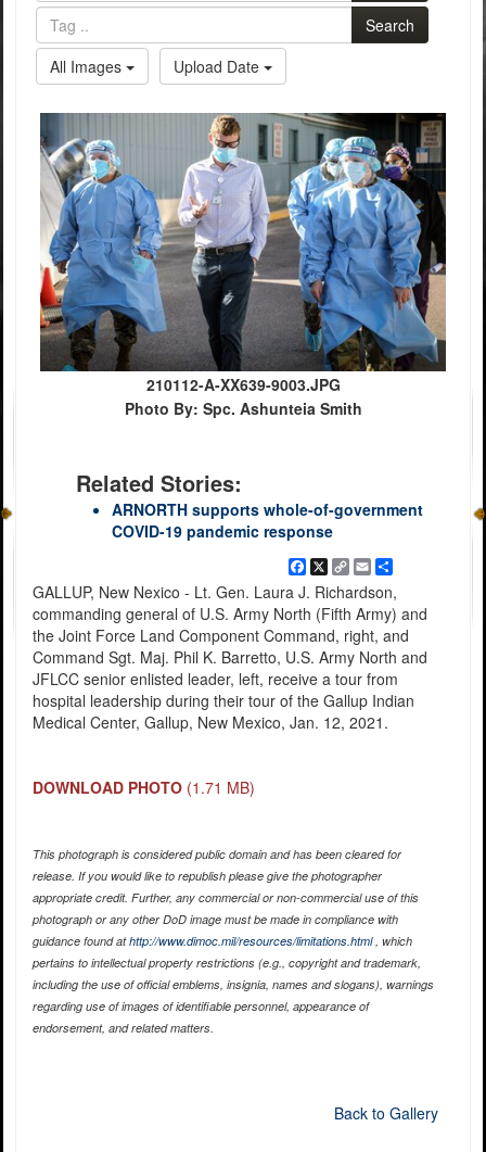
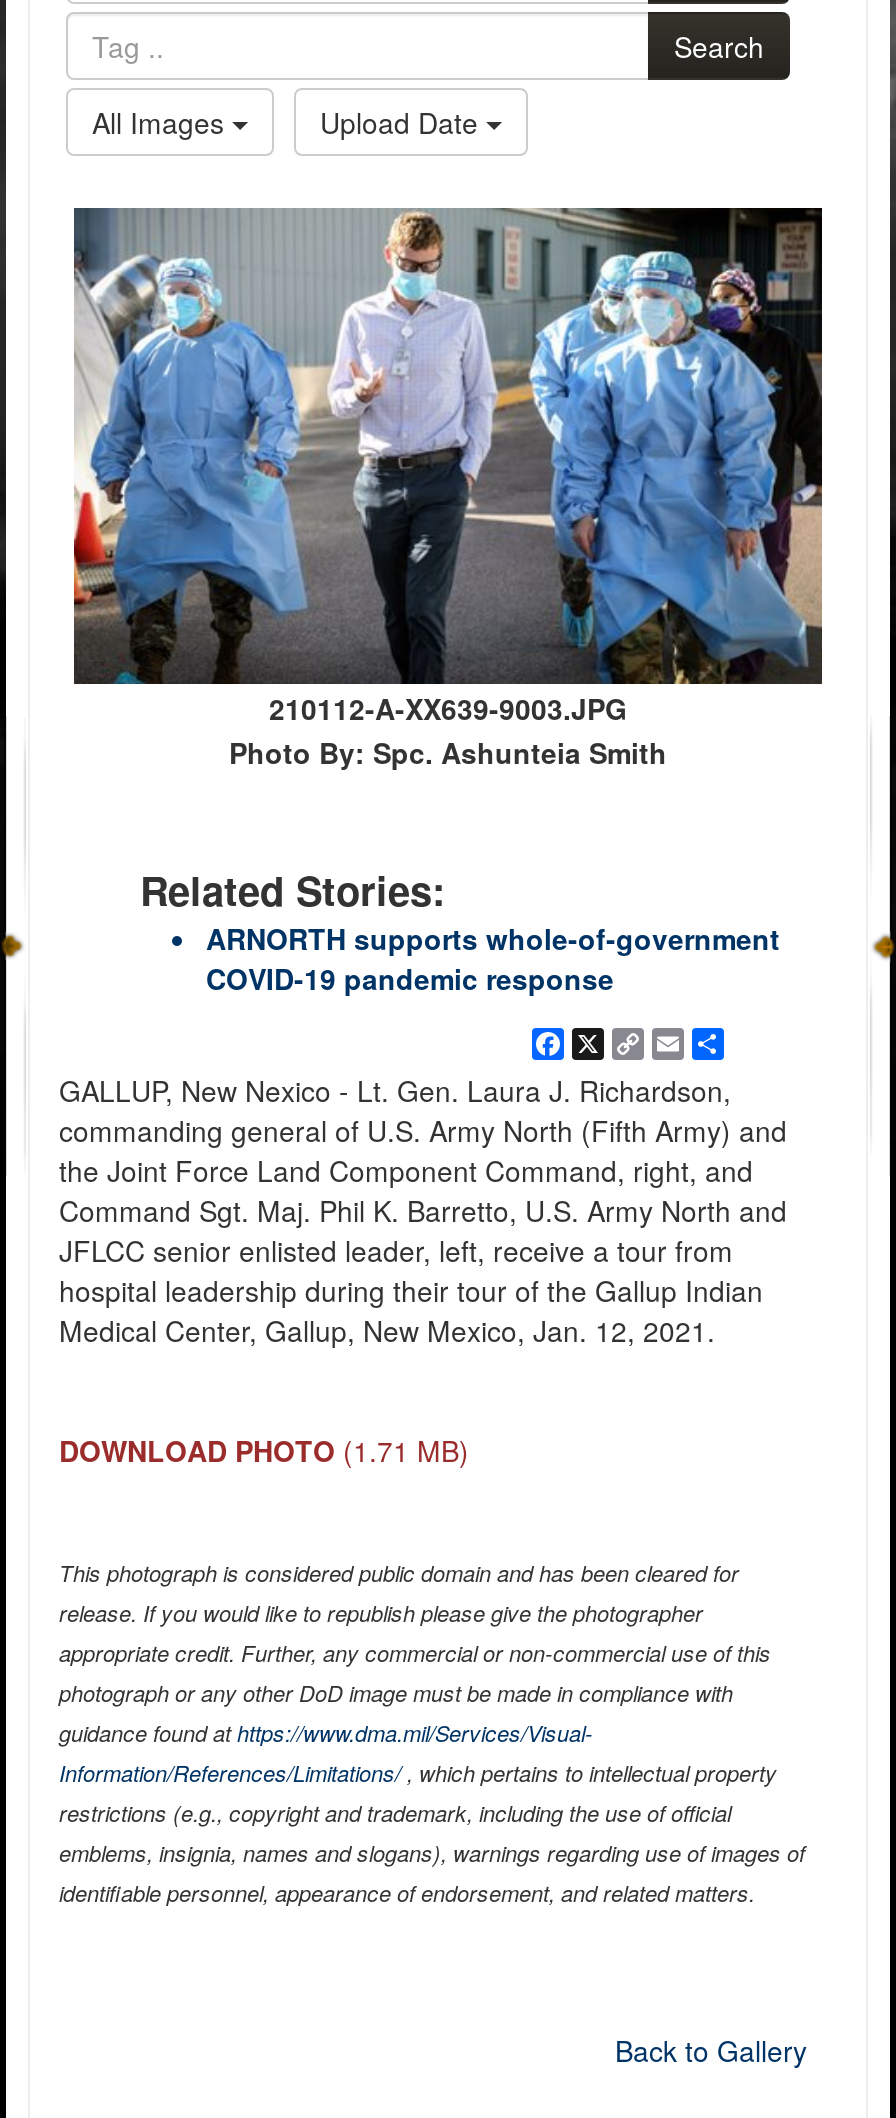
[32,933,433,1036] guidance found athttp://www.dimoc.mil/resources/limitations.html, which | pertains to intellectual property restrictions (e.g., copyright and trademark, | including the use of official emblems, insignia, names and slogans), warnings | regarding use of images of identifiable personnel, appearance of | endorsement, and related matters. -> [59,1718,805,1908] guidance found athttps://www.dma.mil/Services/Visual- | Information/References/Limitations/, which pertains to intellectual property | restrictions (e.g., copyright and trademark, including the use of official | emblems, insignia, names and slogans), warnings regarding use of images of | identifiable personnel, appearance of endorsement, and related matters.

